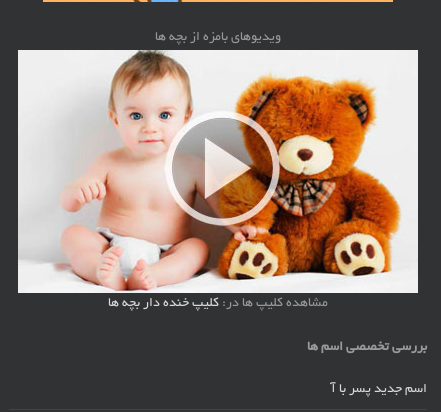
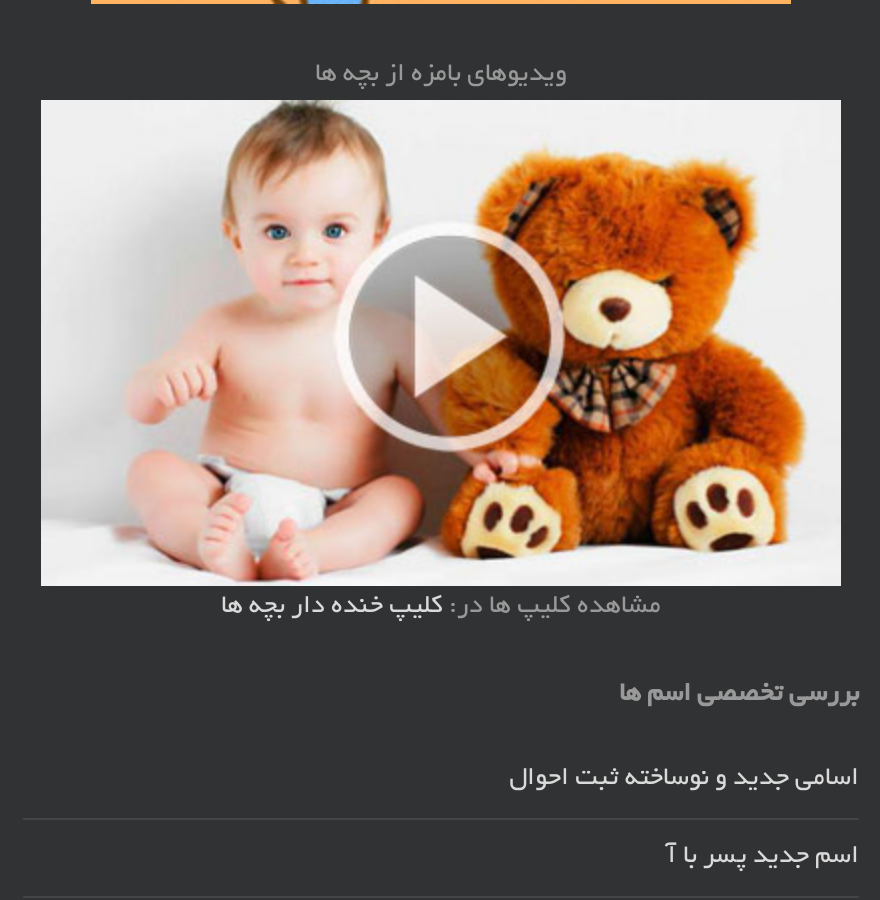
none -> [509,767,859,795] اسامی جدید و نوساخته ثبت احوال

